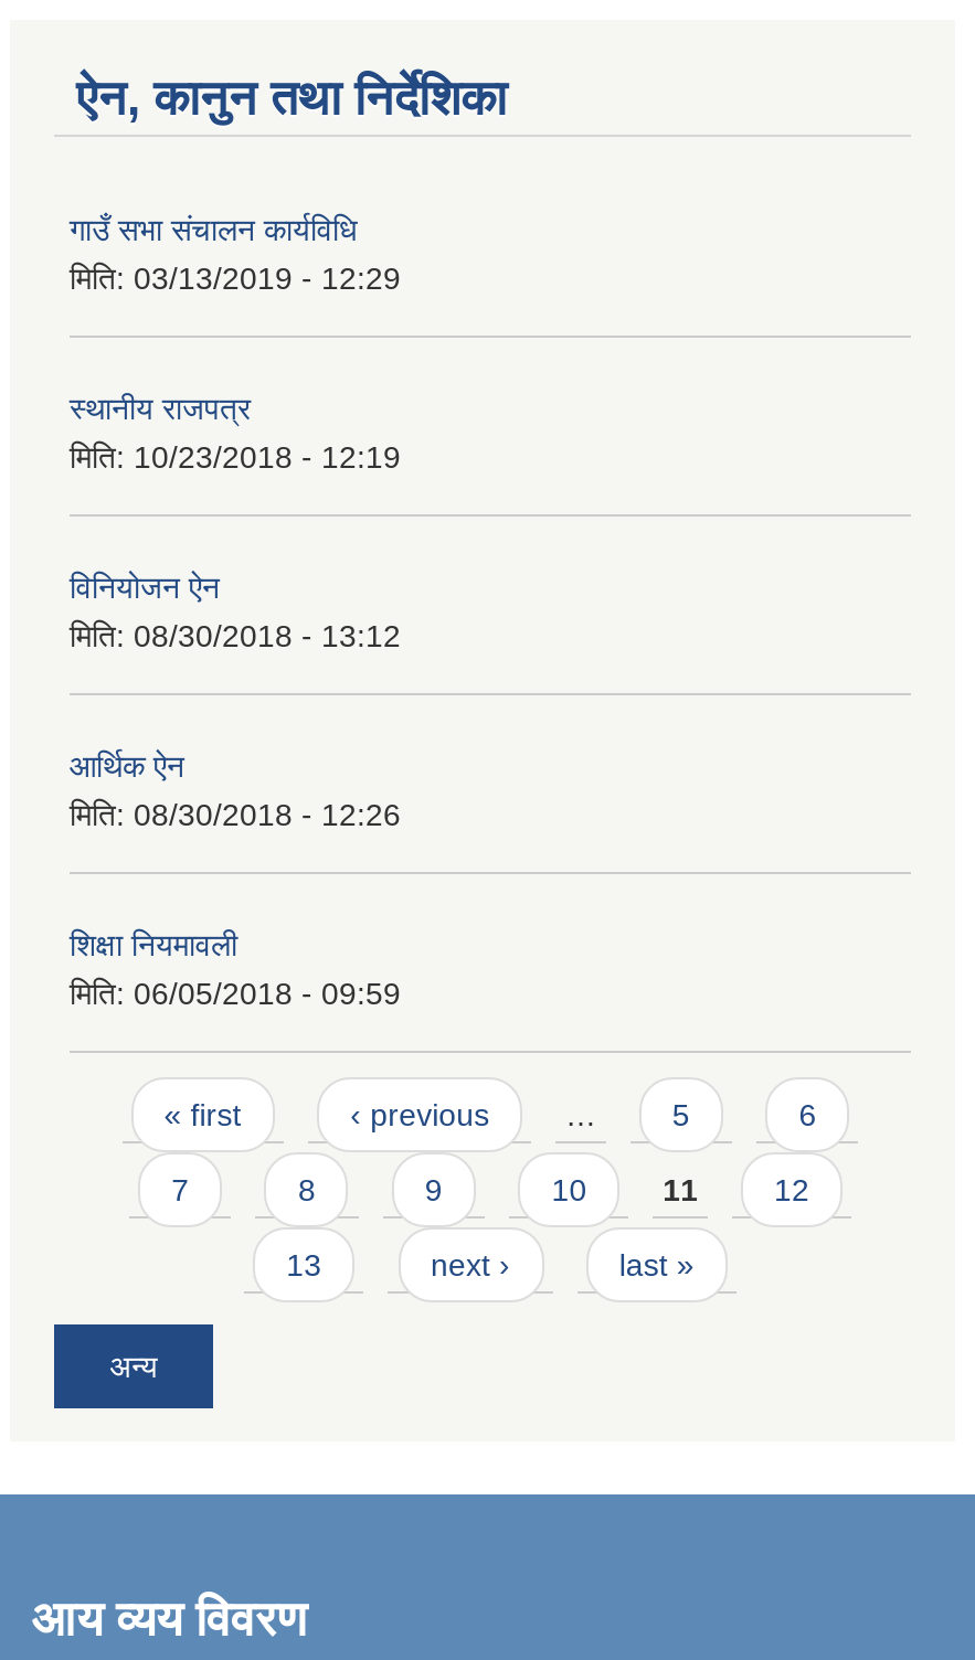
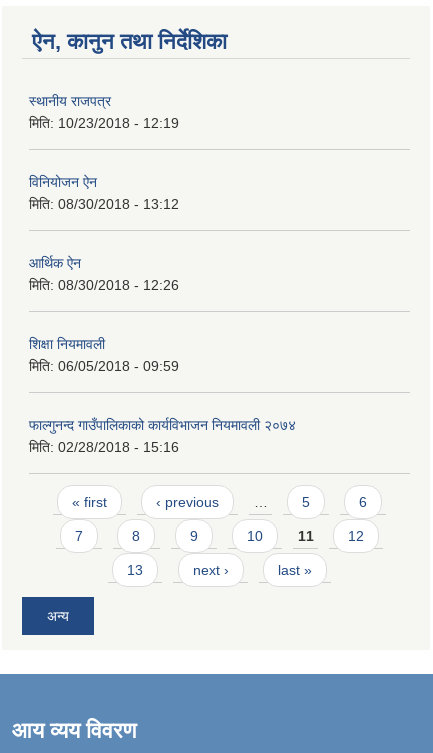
[70,213,401,296] गाउँ सभा संचालन कार्यविधि | मिति: 03/13/2019 - 12:29 -> none
moved [70,391,401,1012] -> [29,93,179,374]: स्थानीय राजपत्र | मिति: 10/23/2018 - 12:19 | विनियोजन ऐन | मिति: 08/30/2018 - 13:12 | आर्थिक ऐन | मिति: 08/30/2018 - 12:26 | शिक्षा नियमावली | मिति: 06/05/2018 - 09:59
none -> [29,417,296,455] फाल्गुनन्द गाउँपालिकाको कार्यविभाजन नियमावली २०७४ | मिति: 02/28/2018 - 15:16

